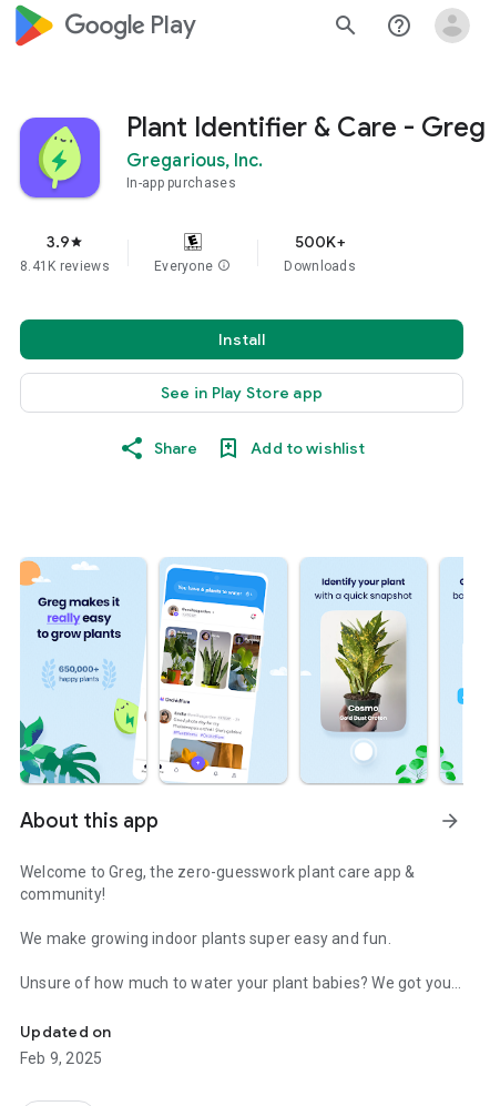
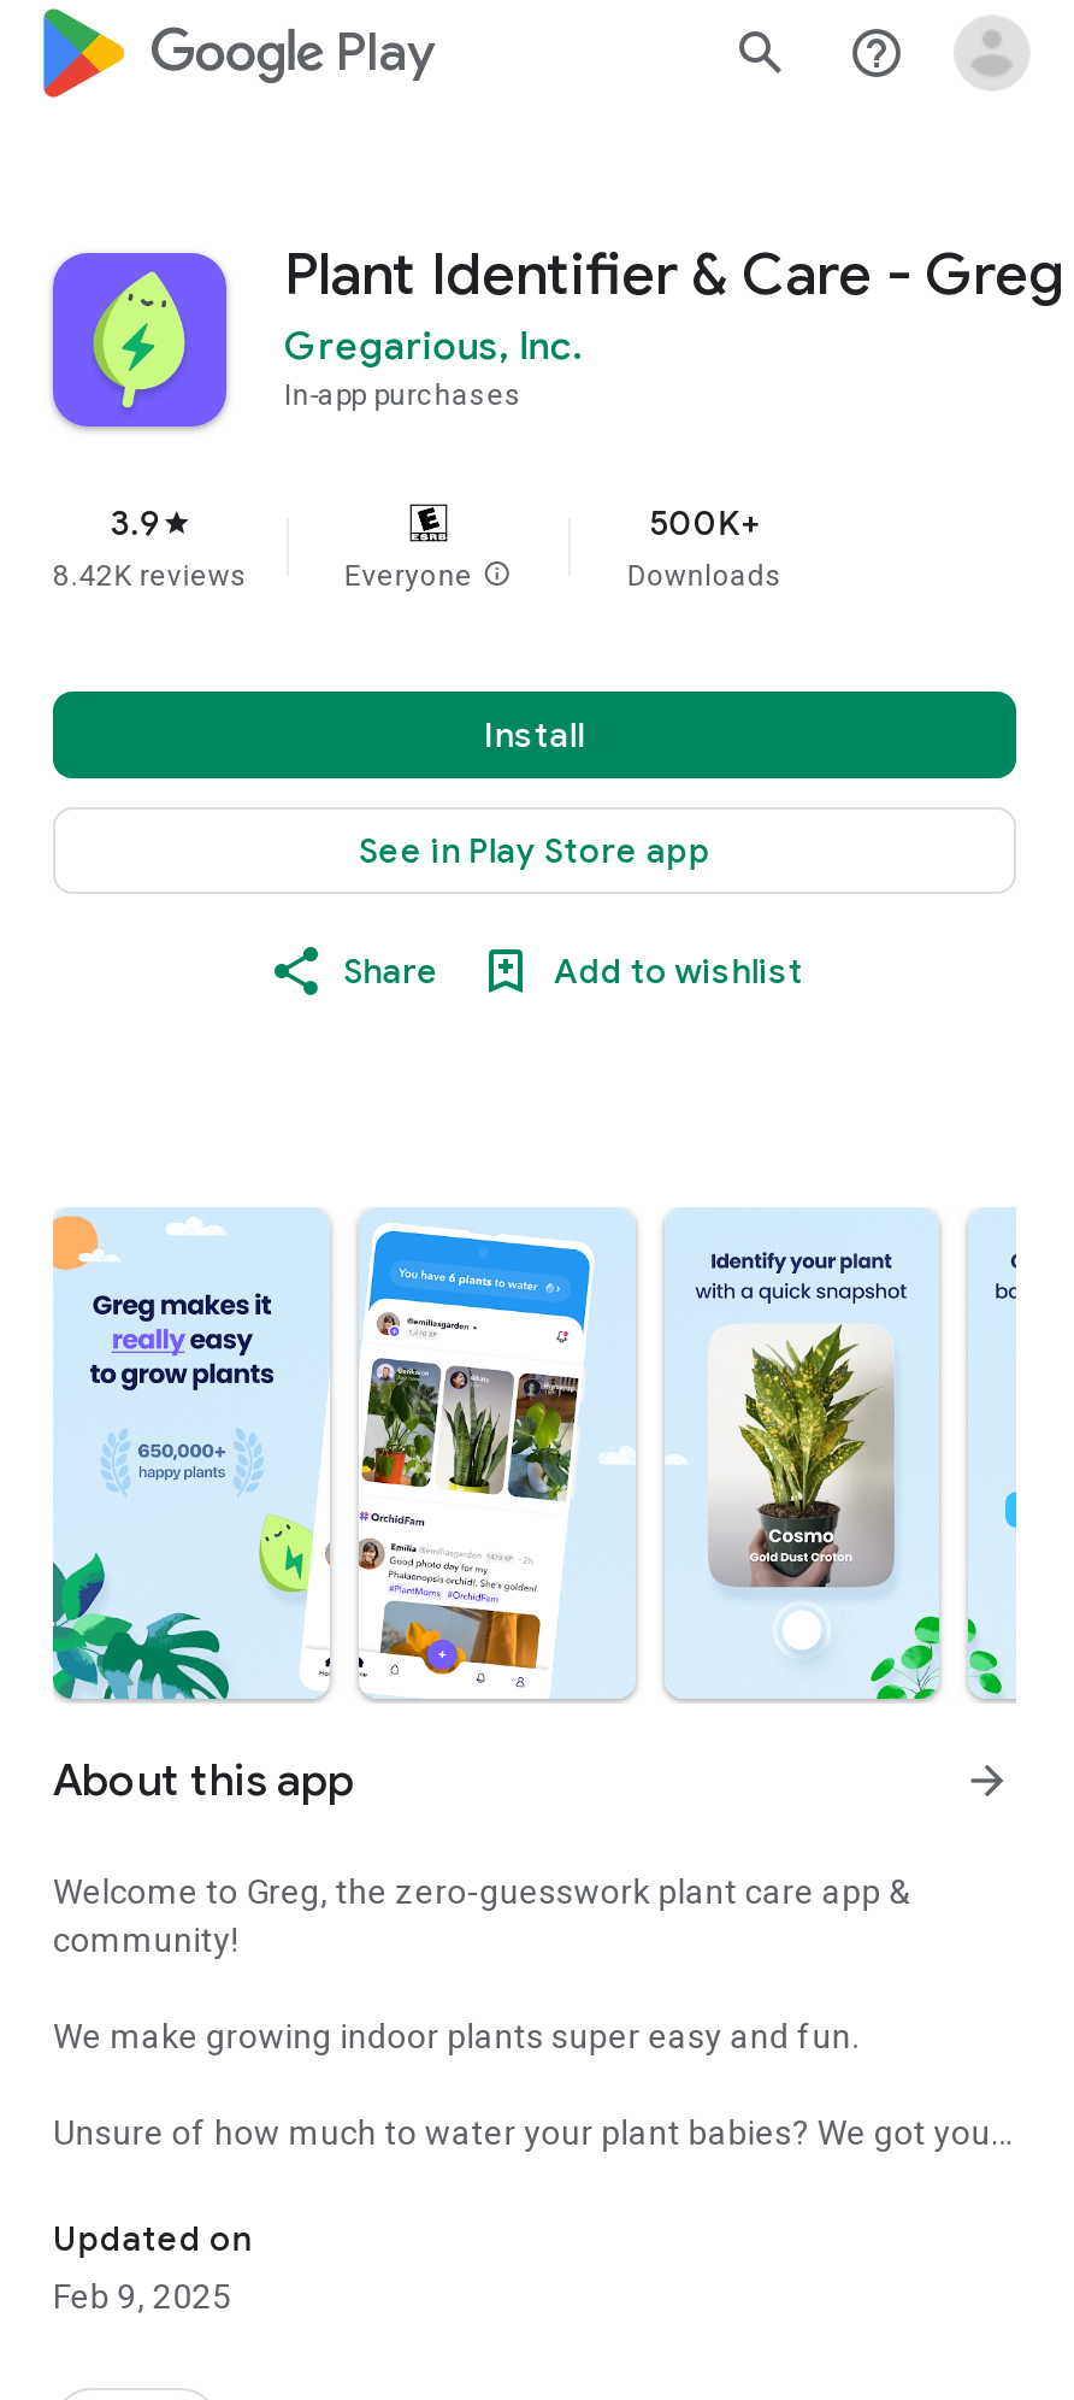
[20,258,110,274] 8.41K reviews -> [53,559,248,593] 8.42K reviews

